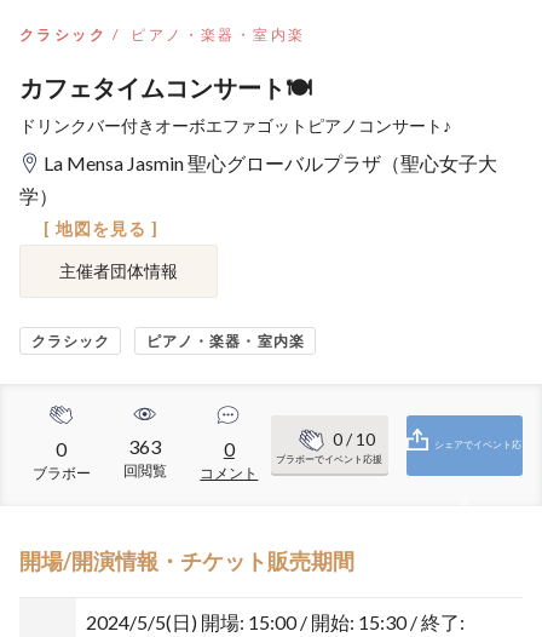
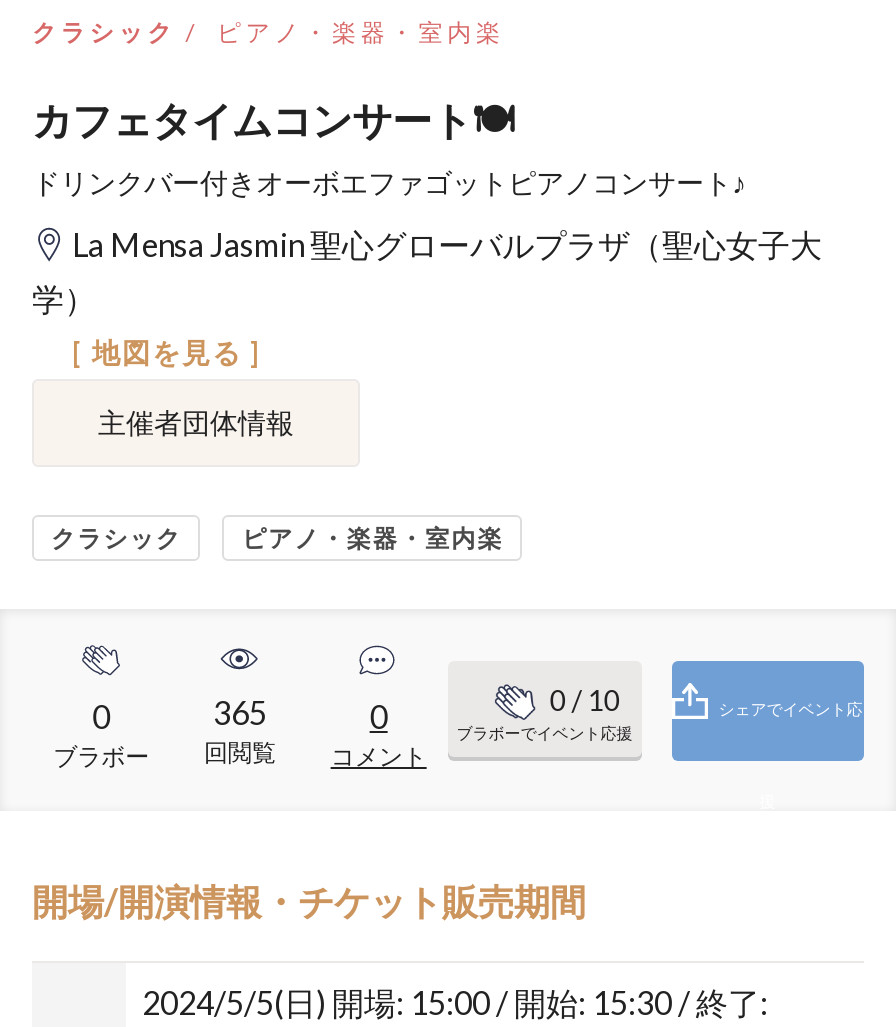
[129,435,162,458] 363 -> [213,693,267,731] 365

